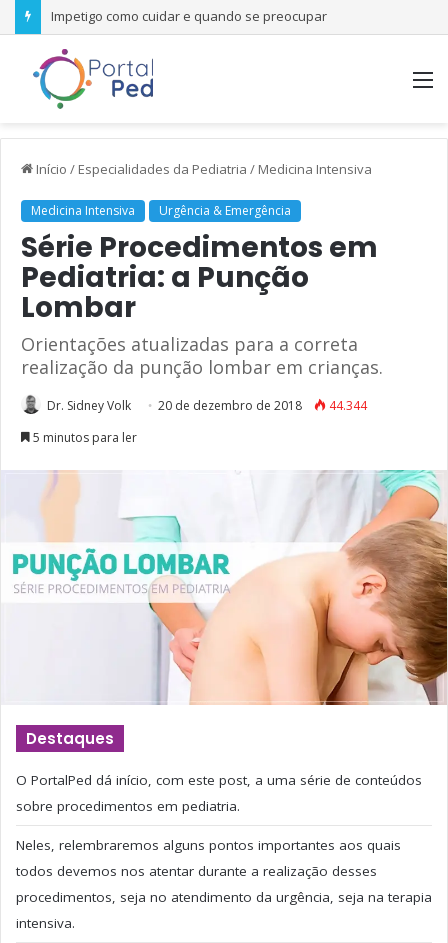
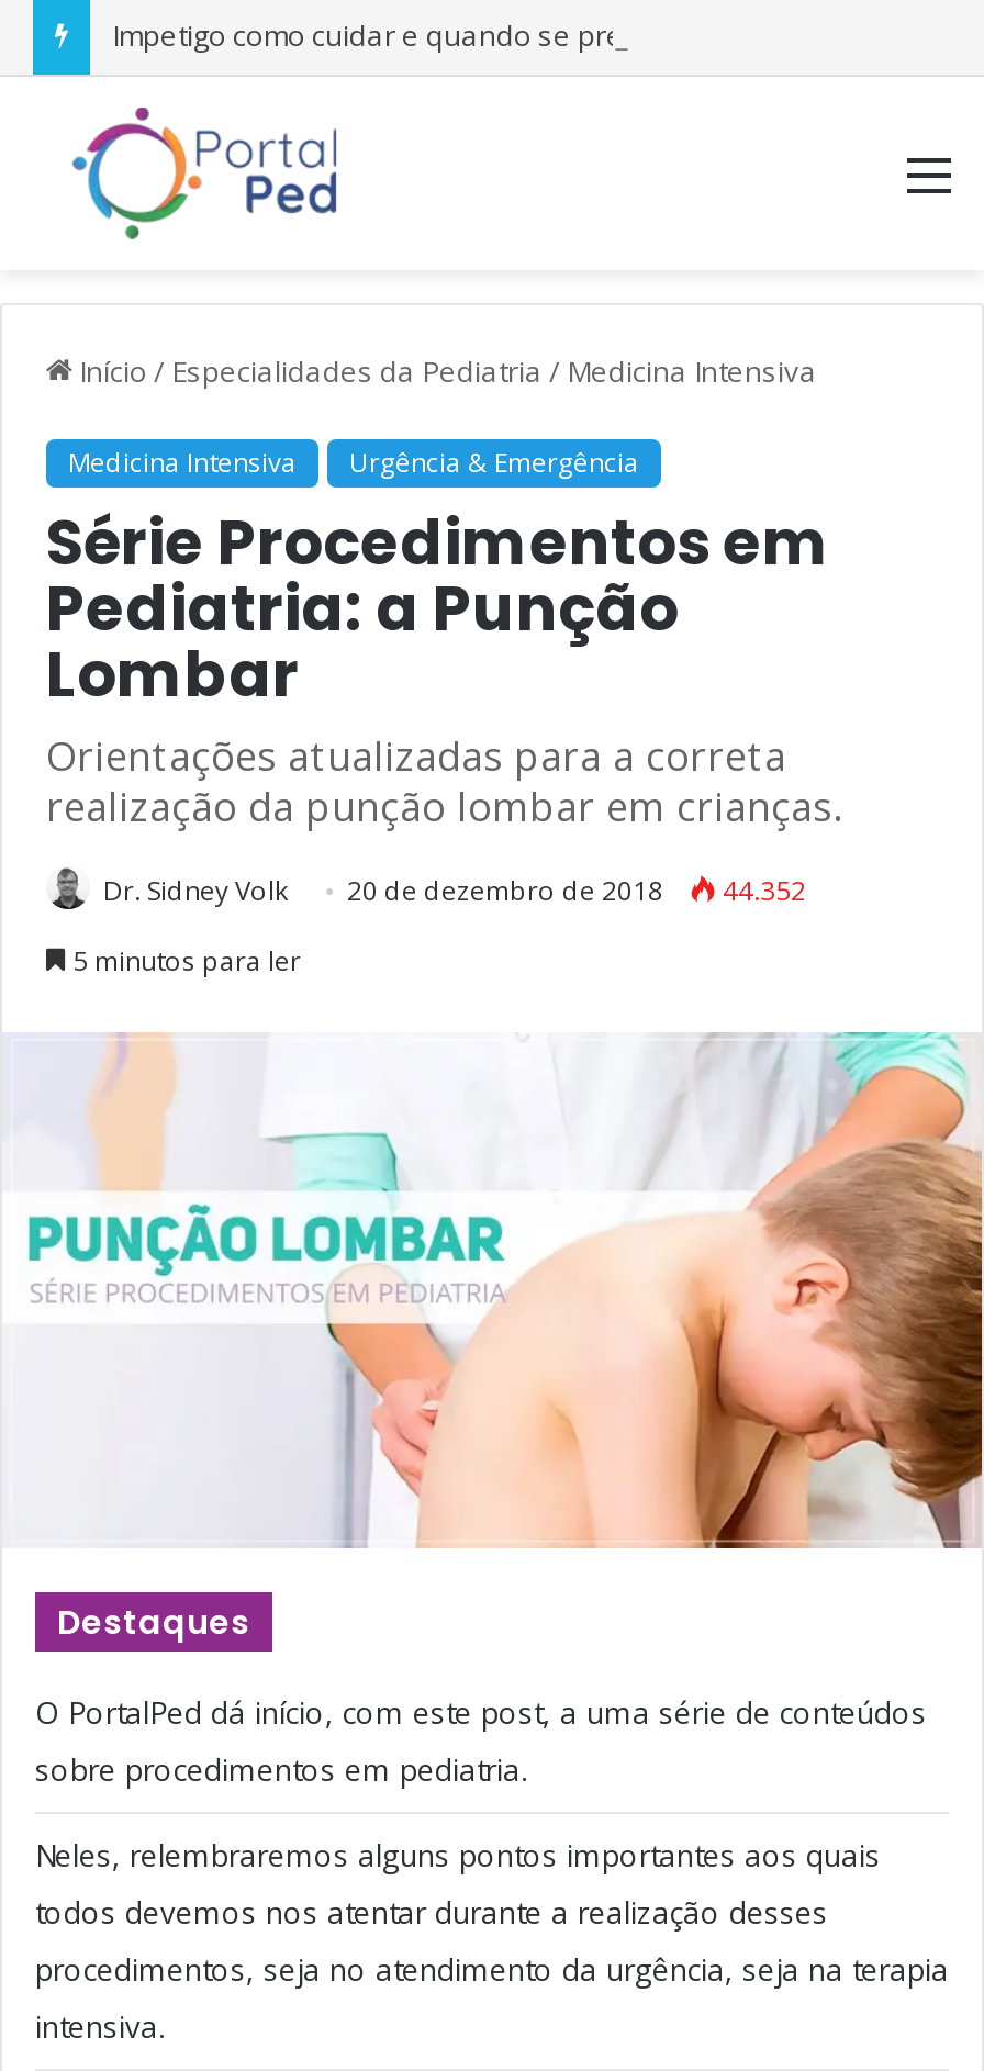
[47,397,367,414] Dr. Sidney Volk 20 de dezembro de 2018 44.344 -> [103,872,806,909] Dr. Sidney Volk 20 de dezembro de 2018 44.352

